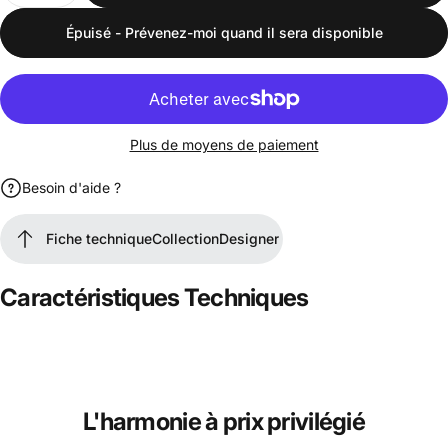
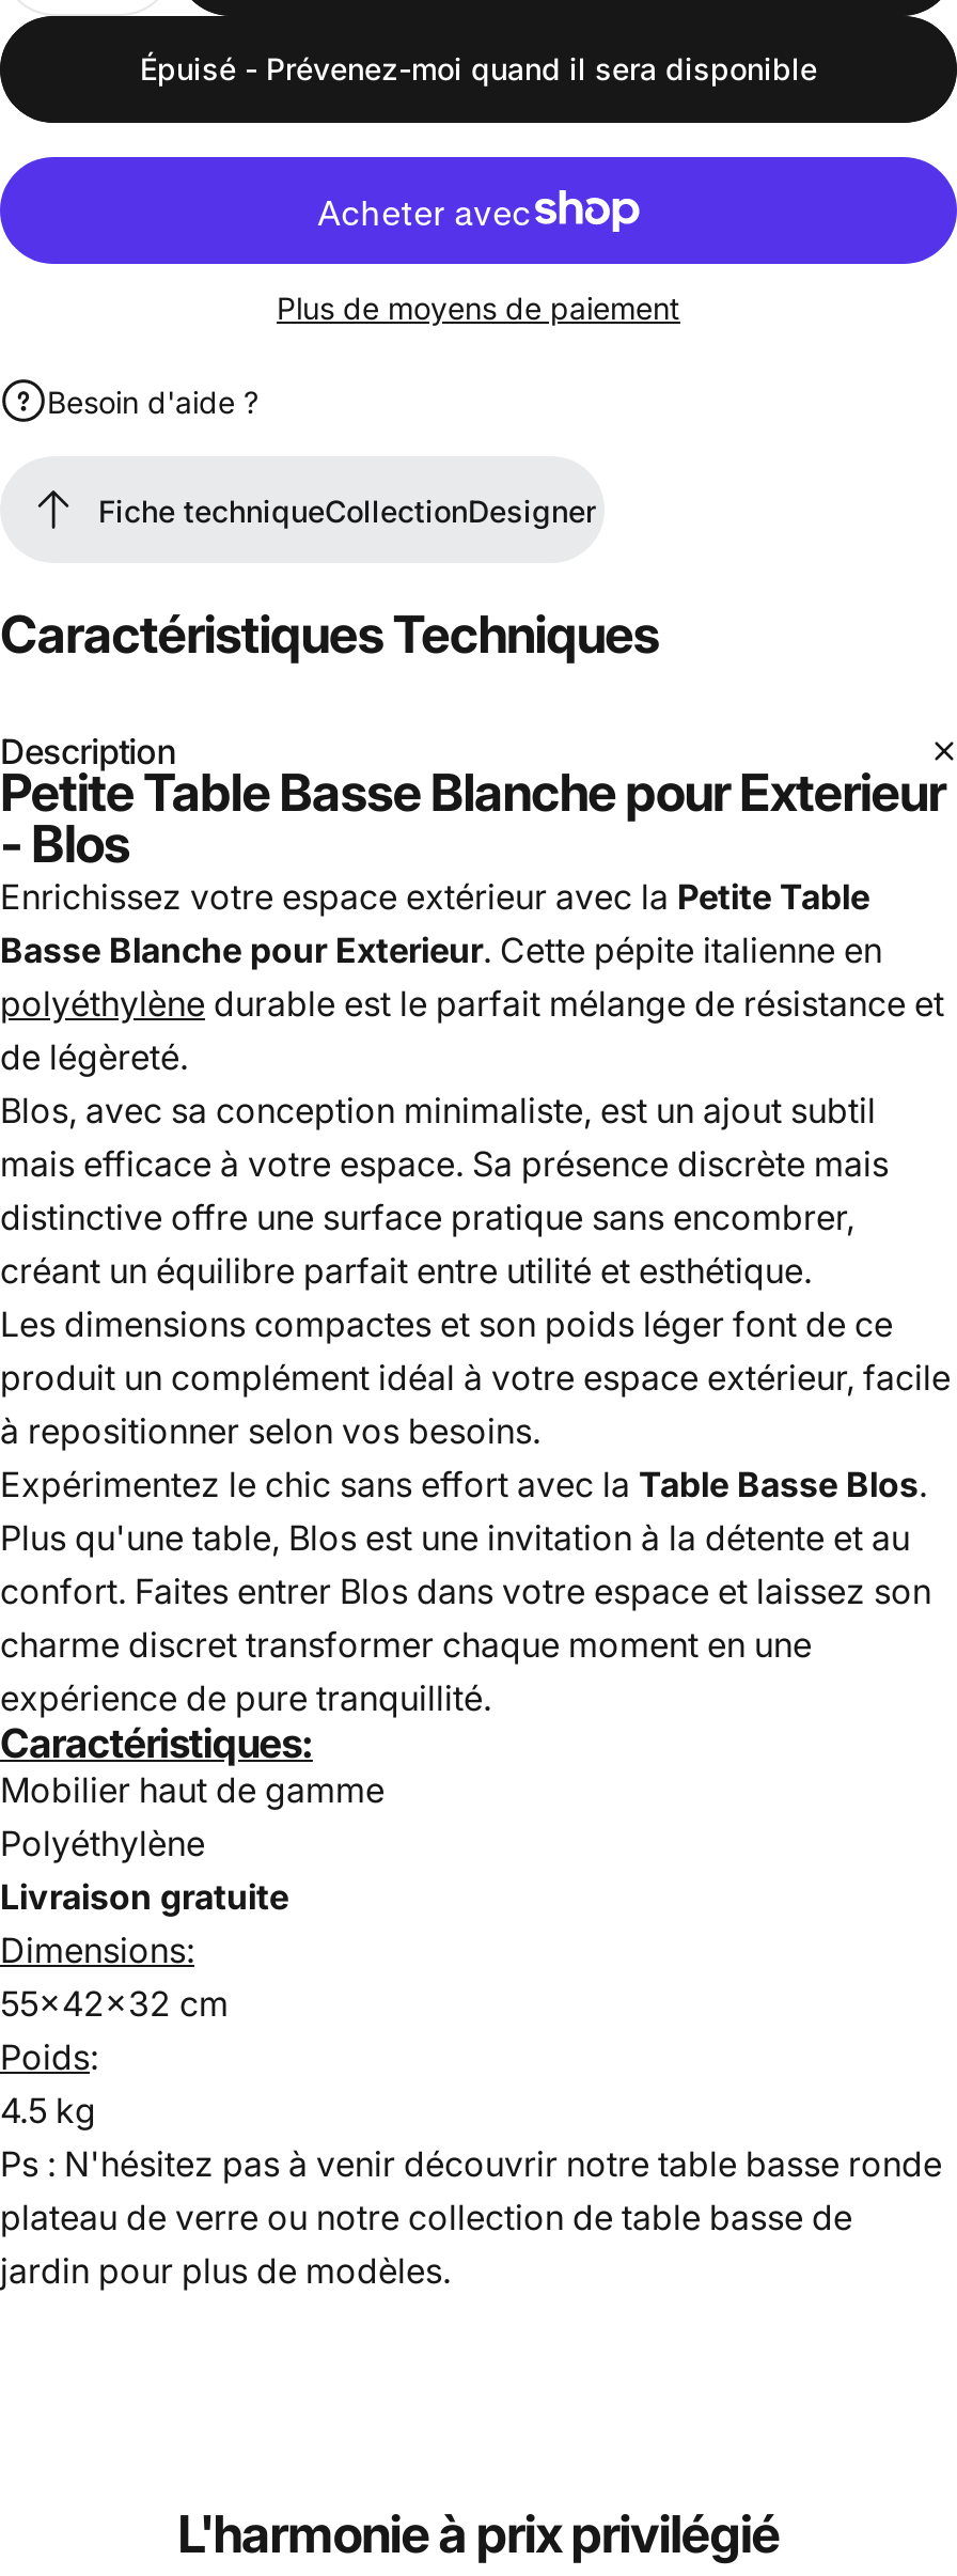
none -> [0,729,951,2291] Description | Petite Table Basse Blanche pour Exterieur | - Blos | Enrichissez votre espace extérieur avec la Petite Table | Basse Blanche pour Exterieur. Cette pépite italienne en | polyéthylène durable est le parfait mélange de résistance et | de légèreté. | Blos, avec sa conception minimaliste, est un ajout subtil | mais efficace à votre espace. Sa présence discrète mais | distinctive offre une surface pratique sans encombrer, | créant un équilibre parfait entre utilité et esthétique. | Les dimensions compactes et son poids léger font de ce | produit un complément idéal à votre espace extérieur, facile | à repositionner selon vos besoins. | Expérimentez le chic sans effort avec la Table Basse Blos. | Plus qu'une table, Blos est une invitation à la détente et au | confort. Faites entrer Blos dans votre espace et laissez son | charme discret transformer chaque moment en une | expérience de pure tranquillité. | Caractéristiques: | Mobilier haut de gamme | Polyéthylène | Livraison gratuite | Dimensions: | 55x42x32 cm | Poids: | 4.5 kg | Ps : N'hésitez pas à venir découvrir notre table basse ronde | plateau de verre ou notre collection de table basse de | jardin pour plus de modèles.

